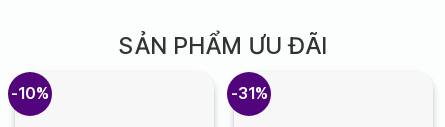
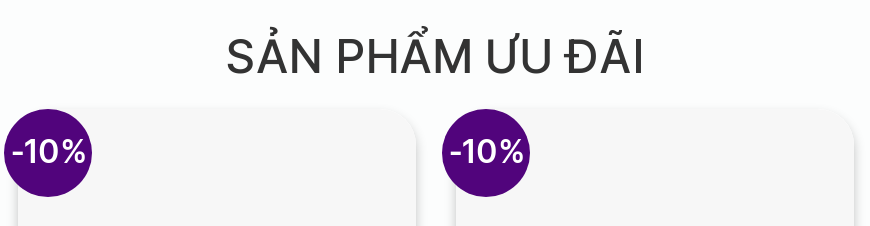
[231,83,268,103] -31% -> [449,130,525,170] -10%

